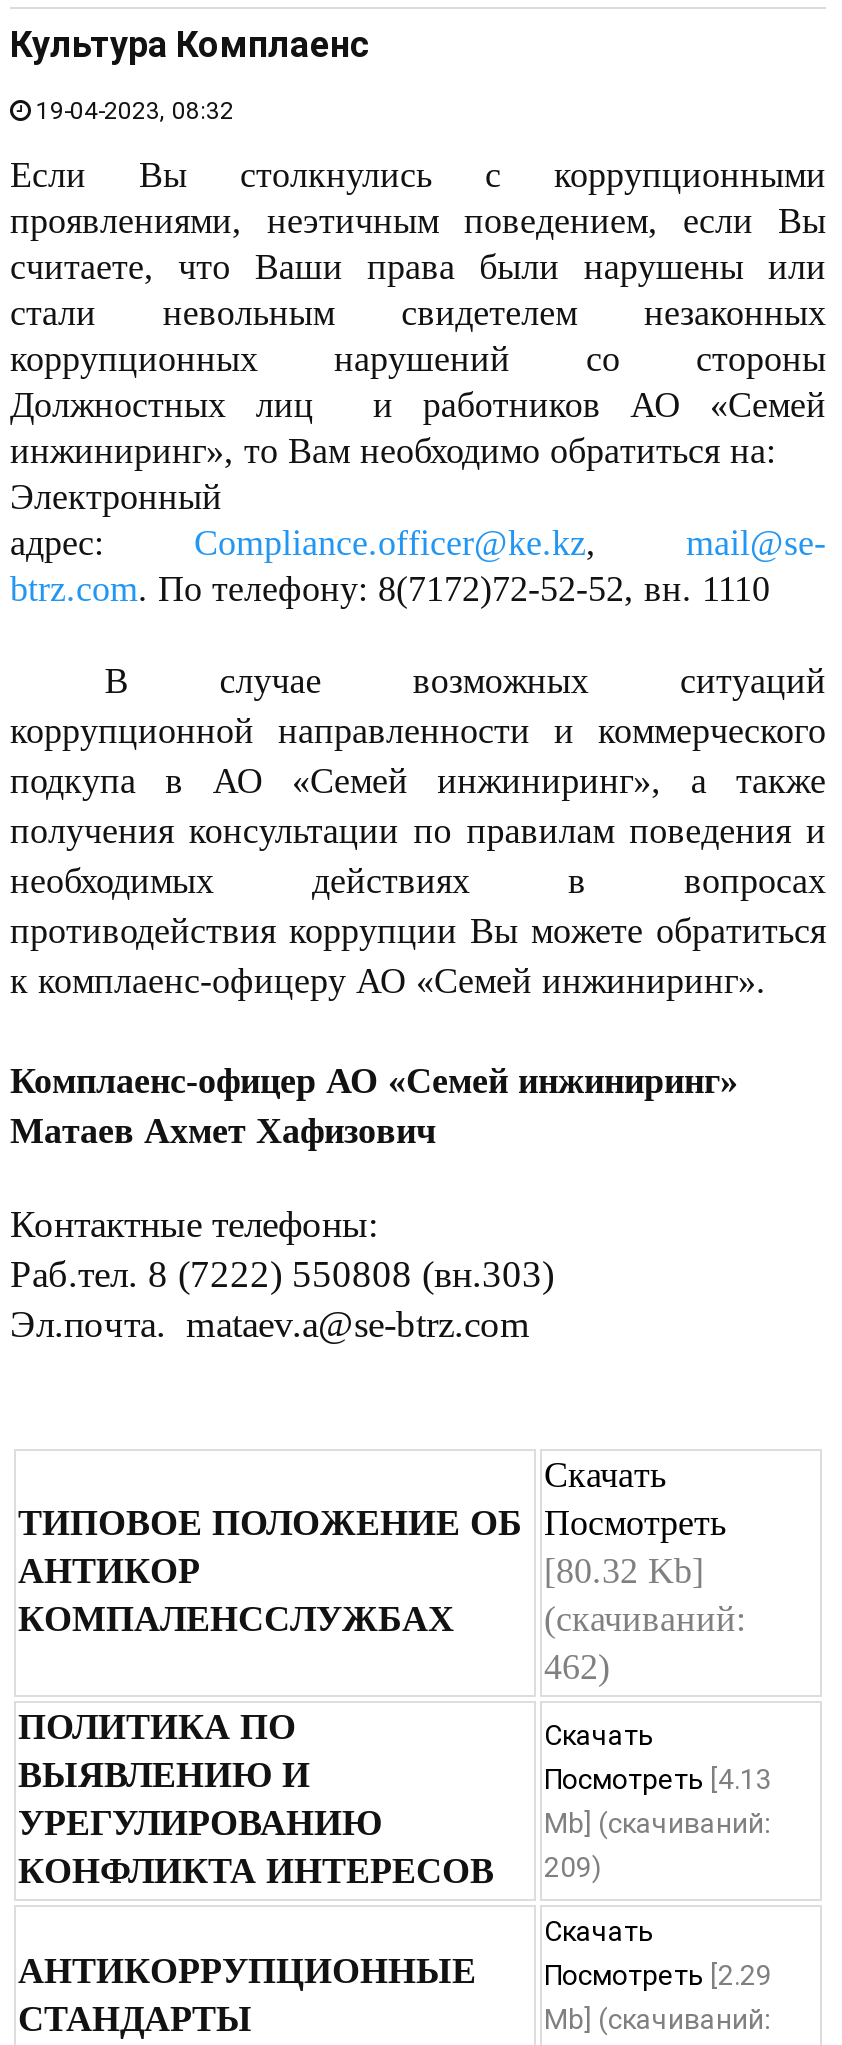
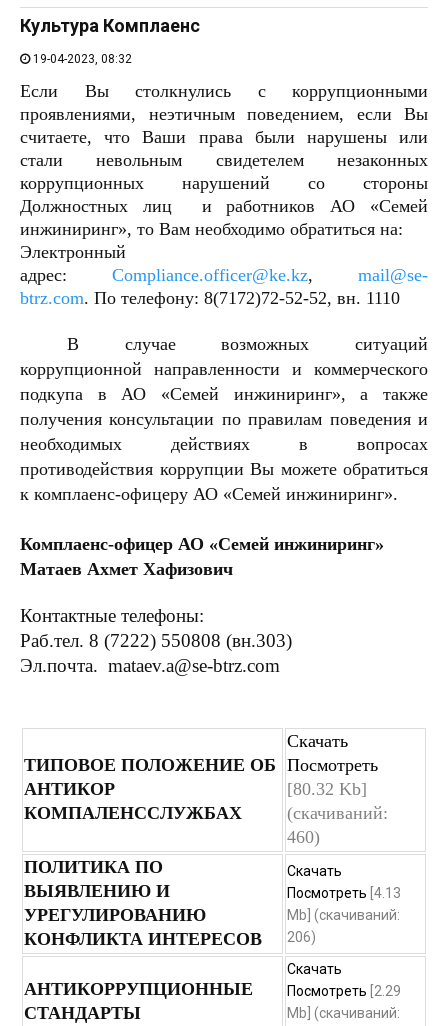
[544,1647,610,1687] 462) -> [287,827,320,847] 460)
[18,1851,602,1891] КОНФЛИКТА ИНТЕРЕСОВ 209) -> [24,929,316,949] КОНФЛИКТА ИНТЕРЕСОВ 206)

